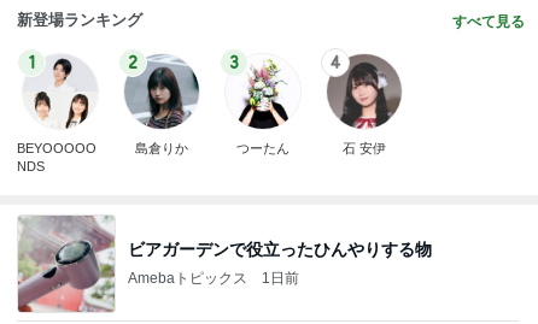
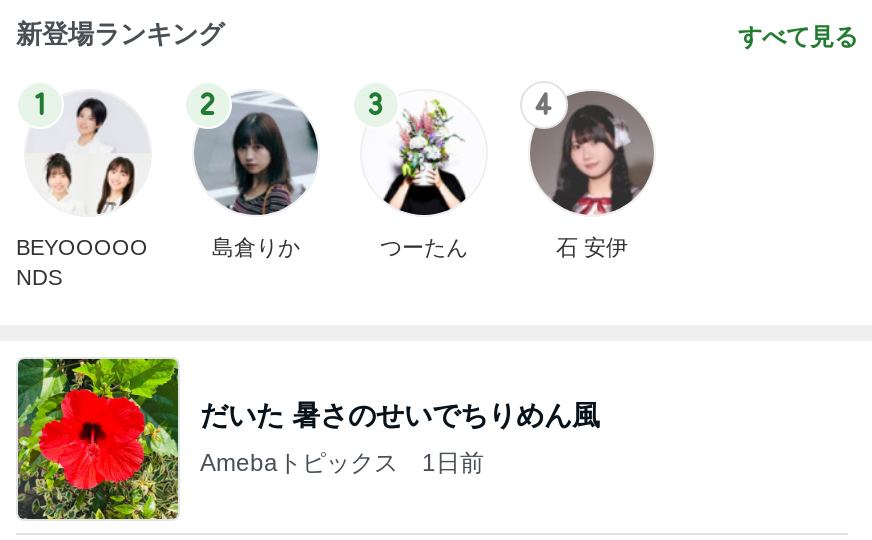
[18,214,432,313] [image] | ビアガーデンで役立ったひんやりする物 -> [16,357,600,521] [image] | だいた 暑さのせいでちりめん風

